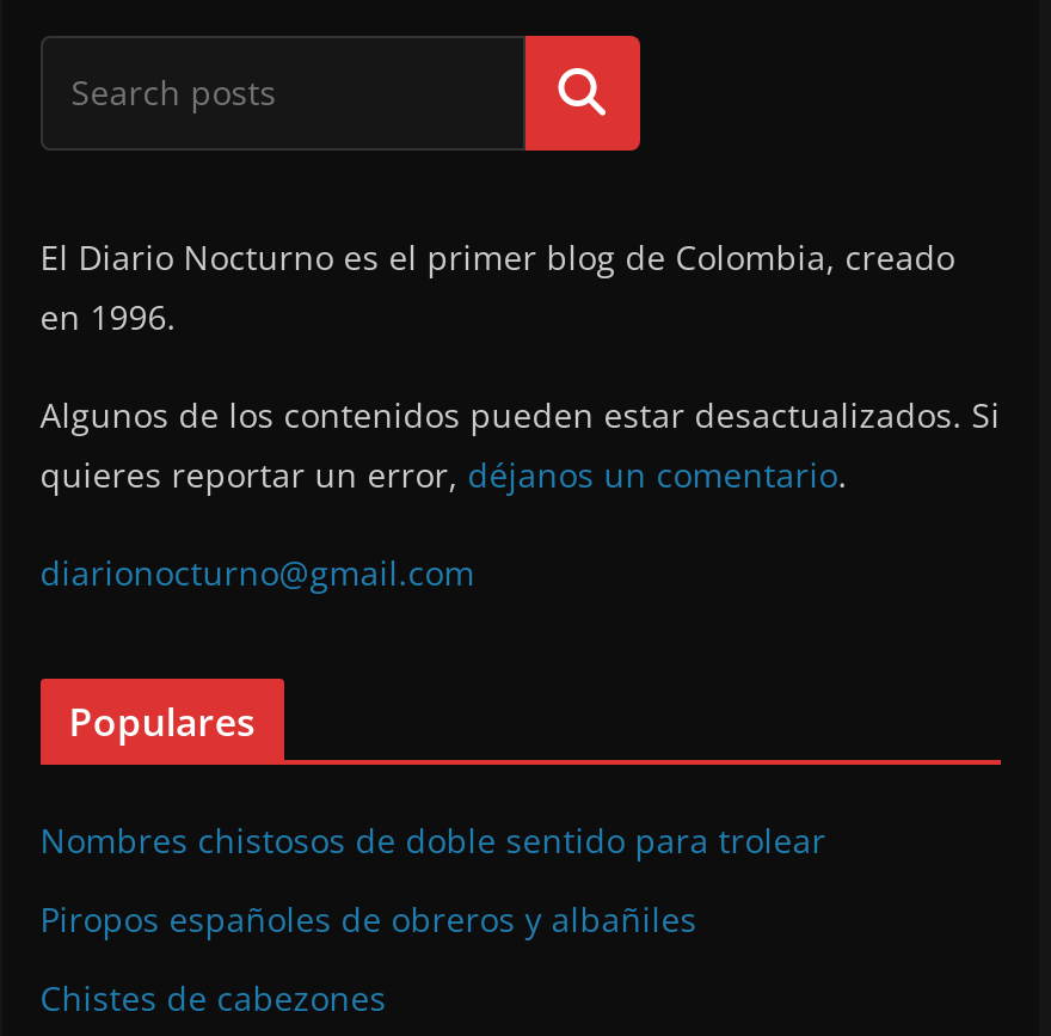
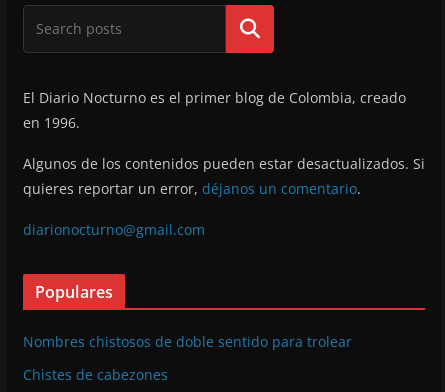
[40,895,697,940] Piropos españoles de obreros y albañiles -> none

